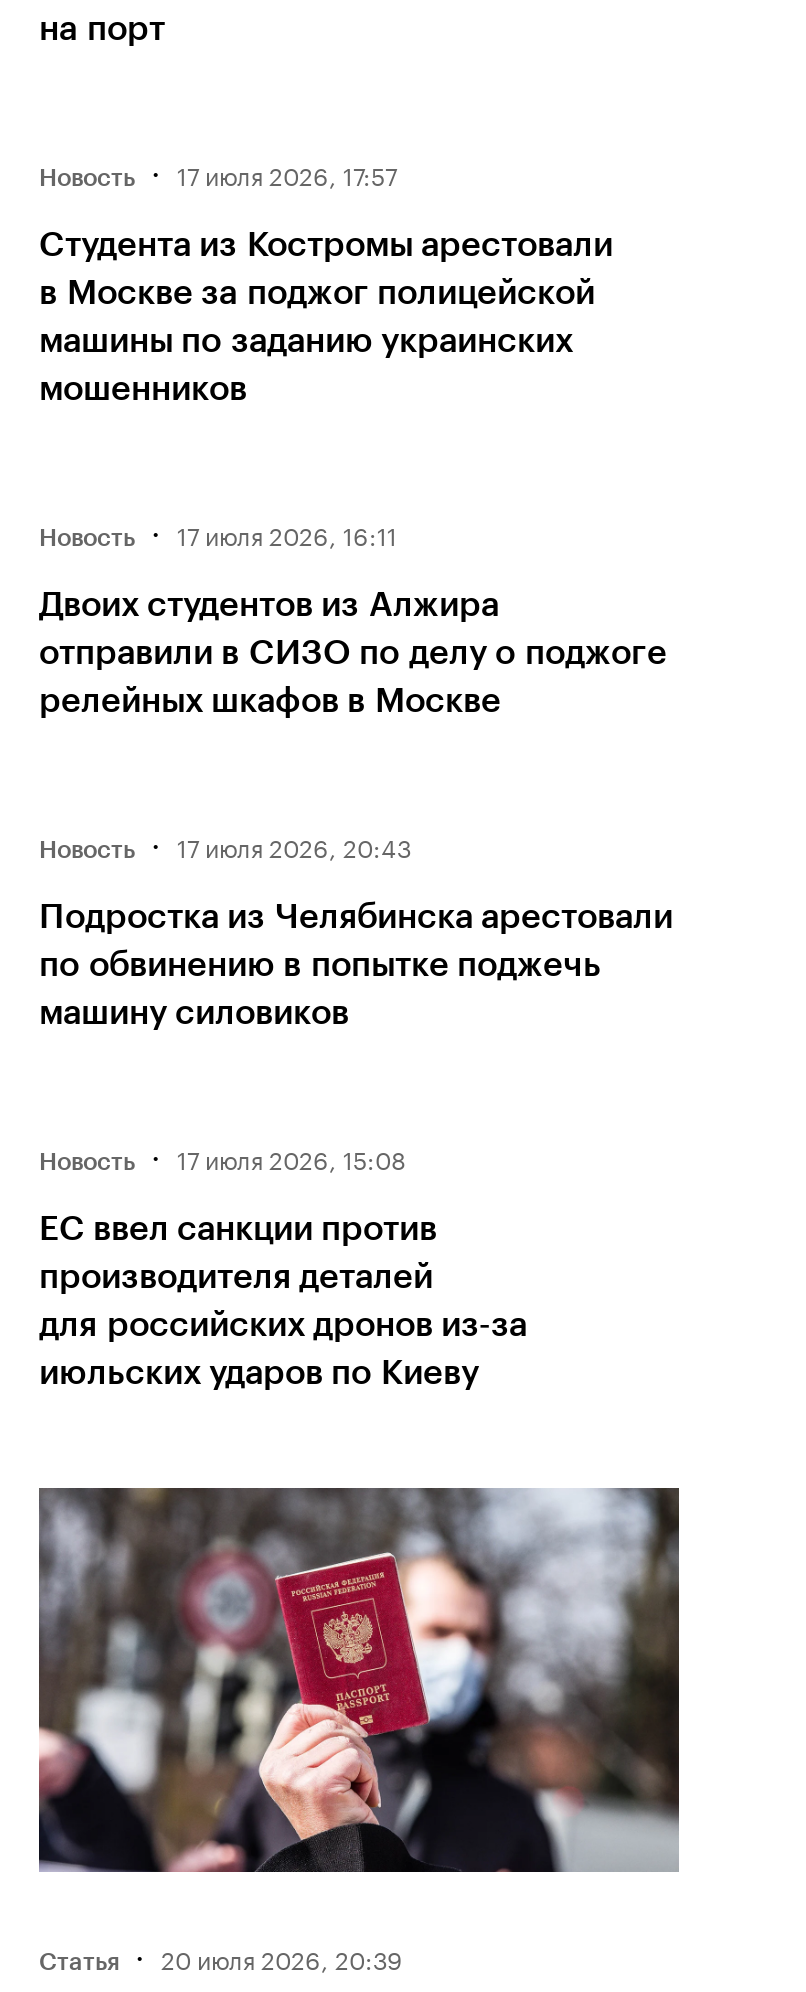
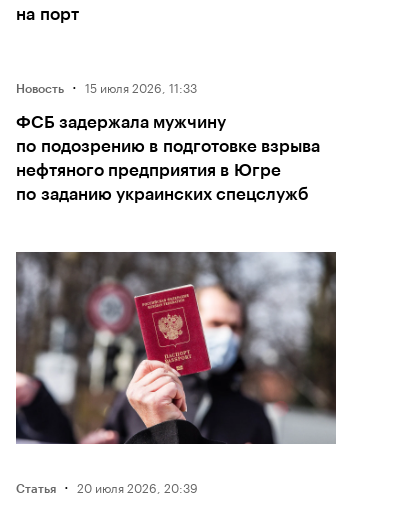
[39,144,673,1390] Новость · 17 июля 2026, 17:57 | Студента из Костромы арестовали | в Москве за поджог полицейской | машины по заданию украинских | мошенников | Новость · 17 июля 2026, 16:11 | Двоих студентов из Алжира | отправили в СИЗО по делу о поджоге | релейных шкафов в Москве | Новость · 17 июля 2026, 20:43 | Подростка из Челябинска арестовали | по обвинению в попытке поджечь | машину силовиков | Новость · 17 июля 2026, 15:08 | ЕС ввел санкции против | производителя деталей | для российских дронов из‑за | июльских ударов по Киеву -> [16,72,320,203] Новость · 15 июля 2026, 11:33 | ФСБ задержала мужчину | по подозрению в подготовке взрыва | нефтяного предприятия в Югре | по заданию украинских спецслужб

